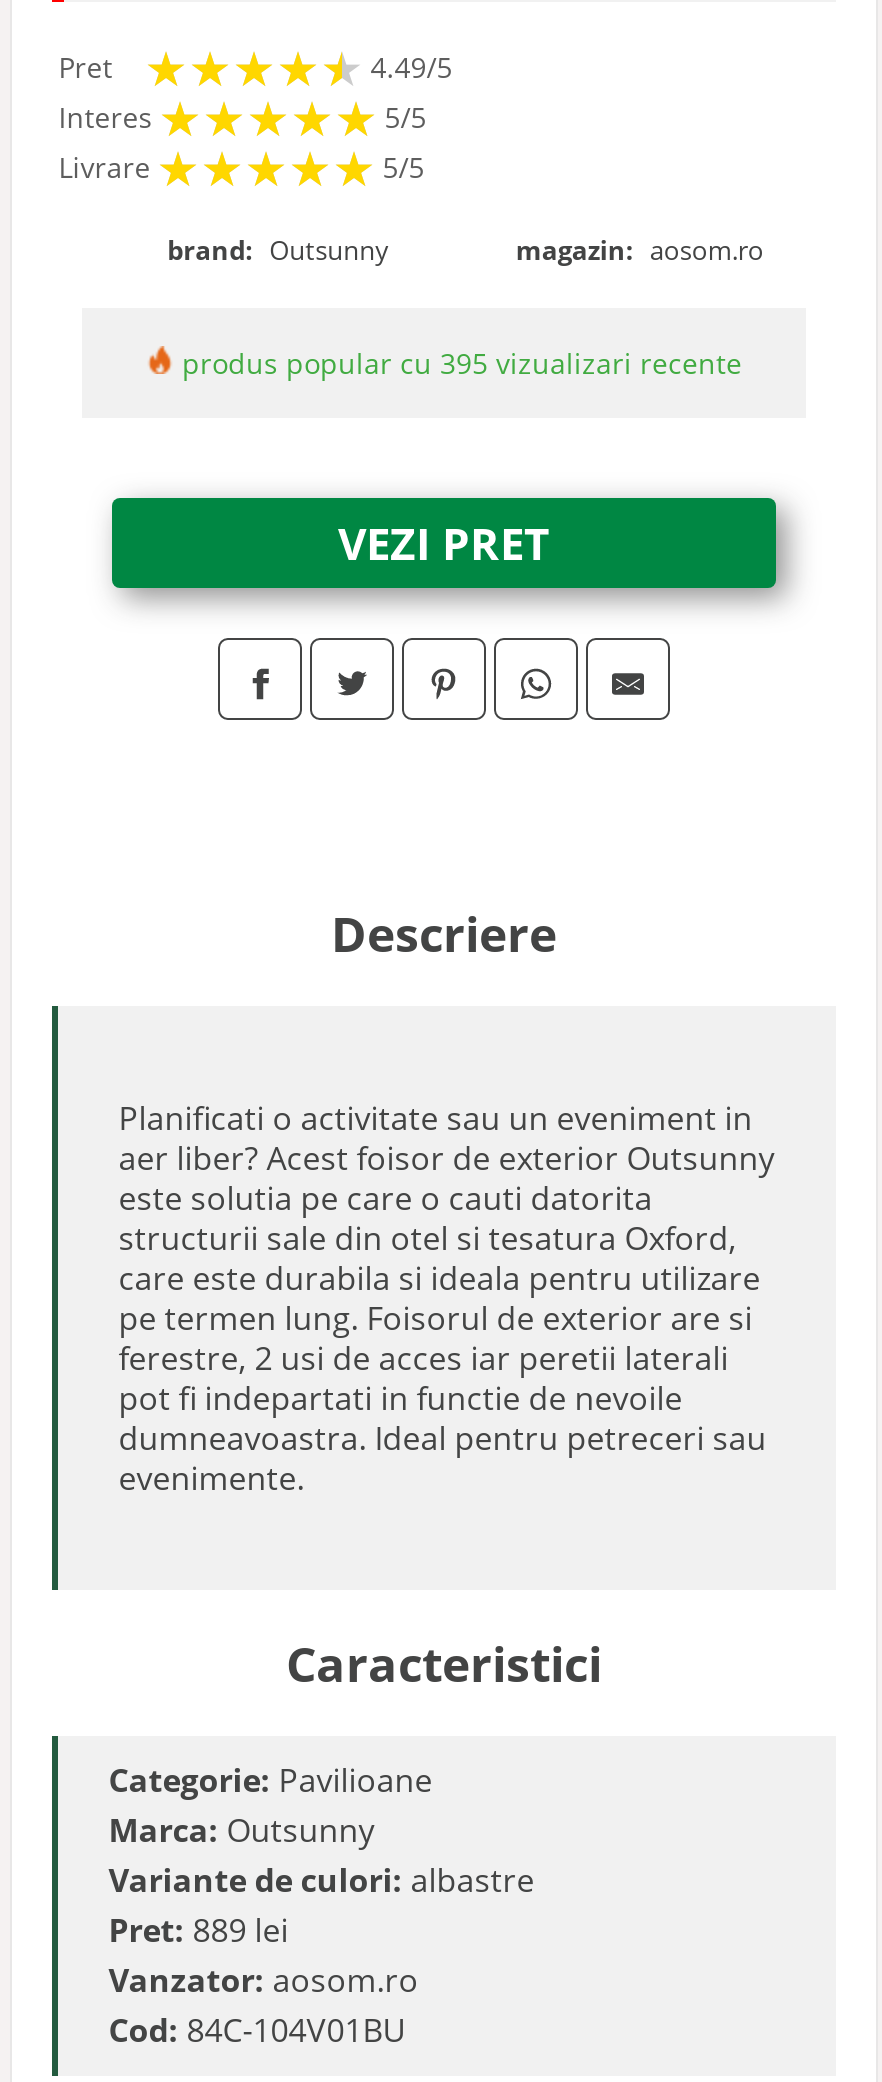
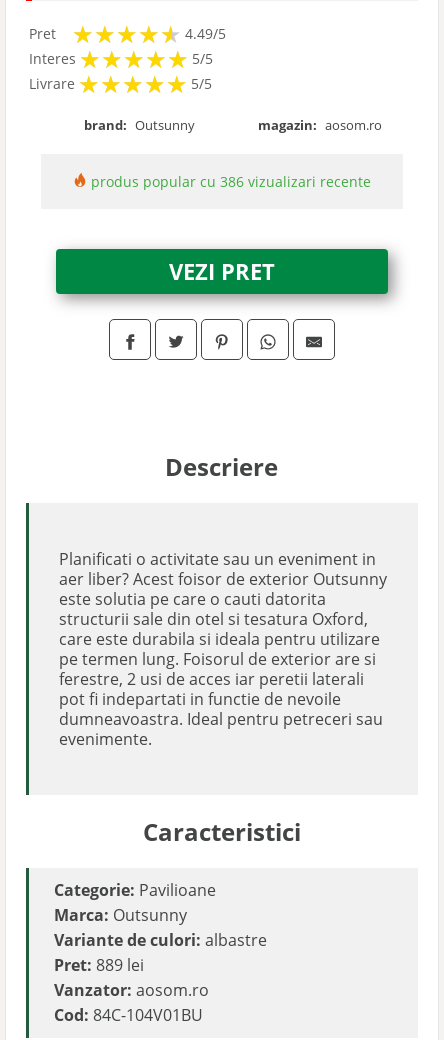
[174,344,742,382] produs popular cu 395 vizualizari recente -> [87,172,371,191] produs popular cu 386 vizualizari recente

